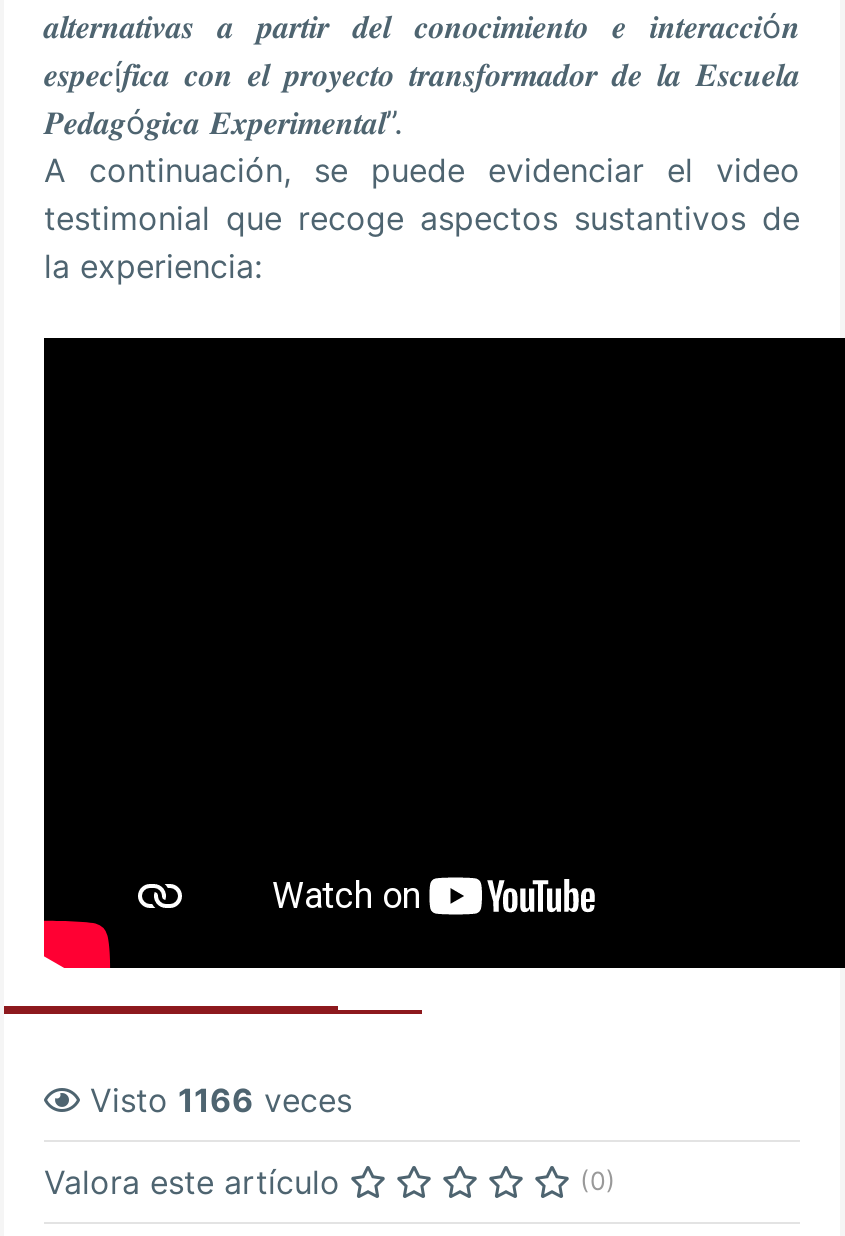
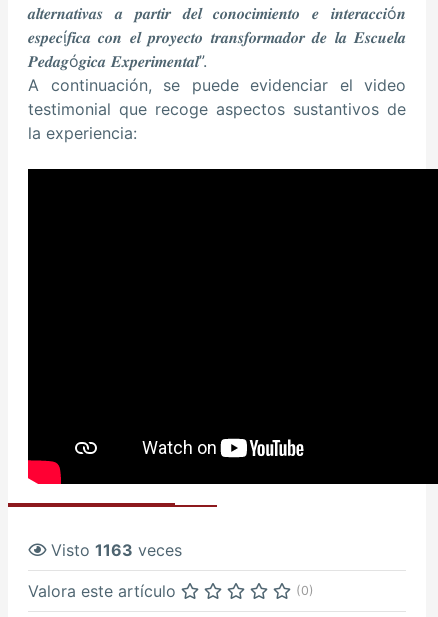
[90,1080,352,1120] Visto 1166 veces -> [51,540,182,560] Visto 1163 veces

